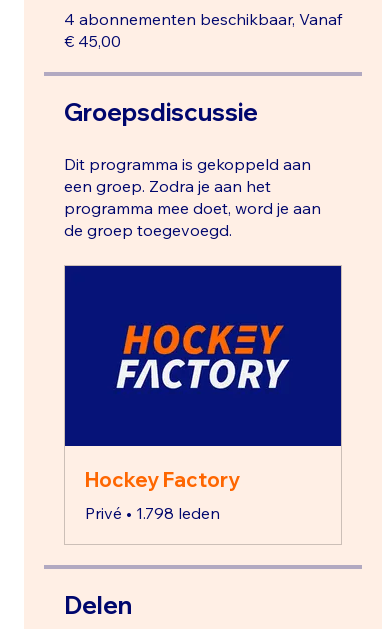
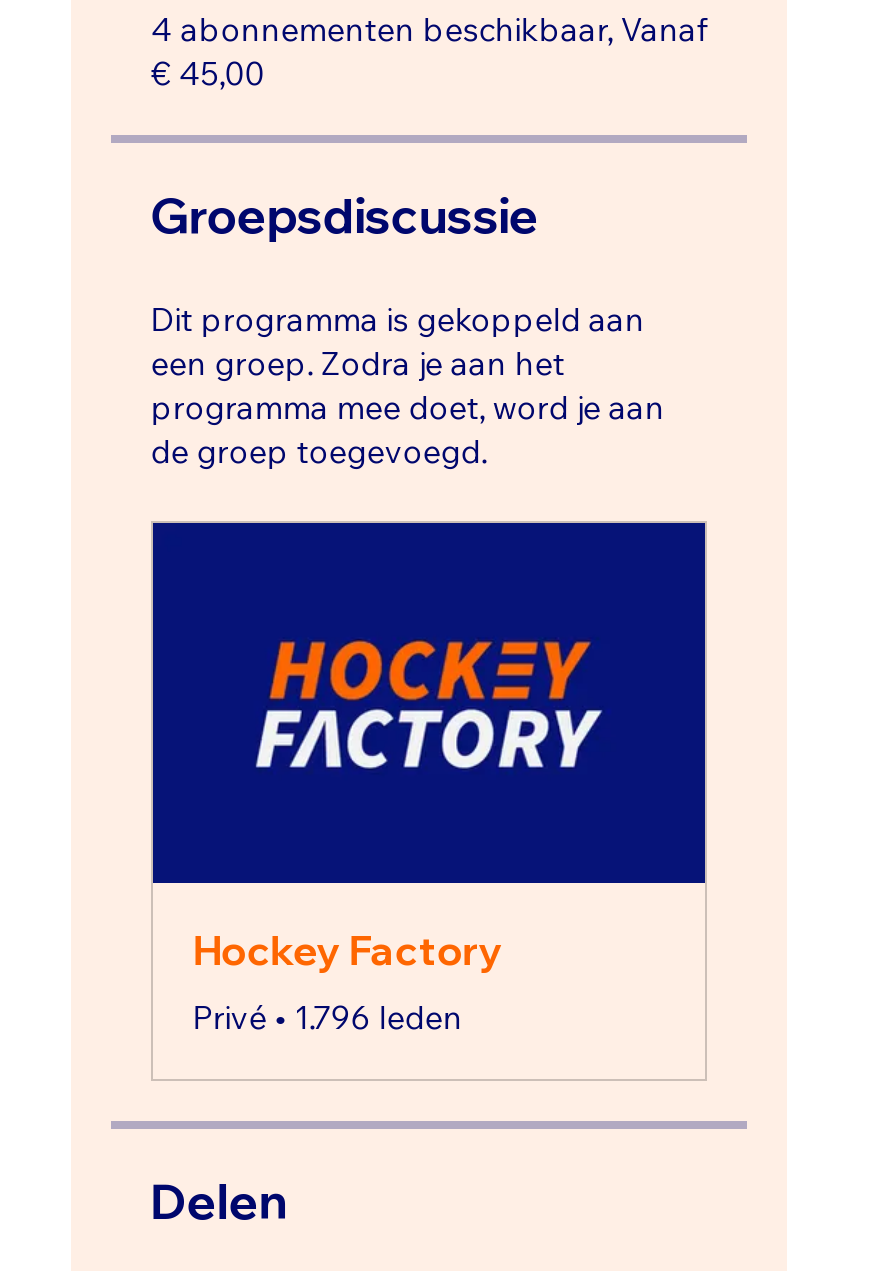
[85,503,220,523] Privé • 1.798 leden -> [193,997,463,1037] Privé • 1.796 leden

